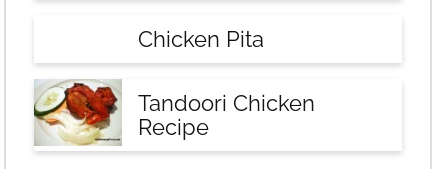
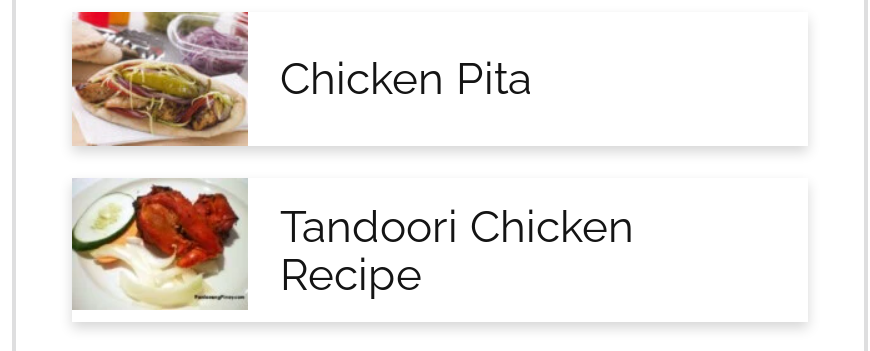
none -> [70,10,250,148] [image]

